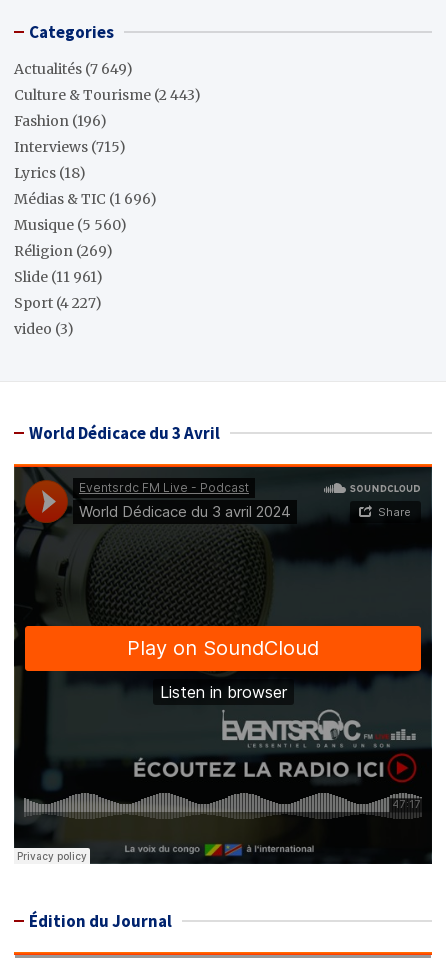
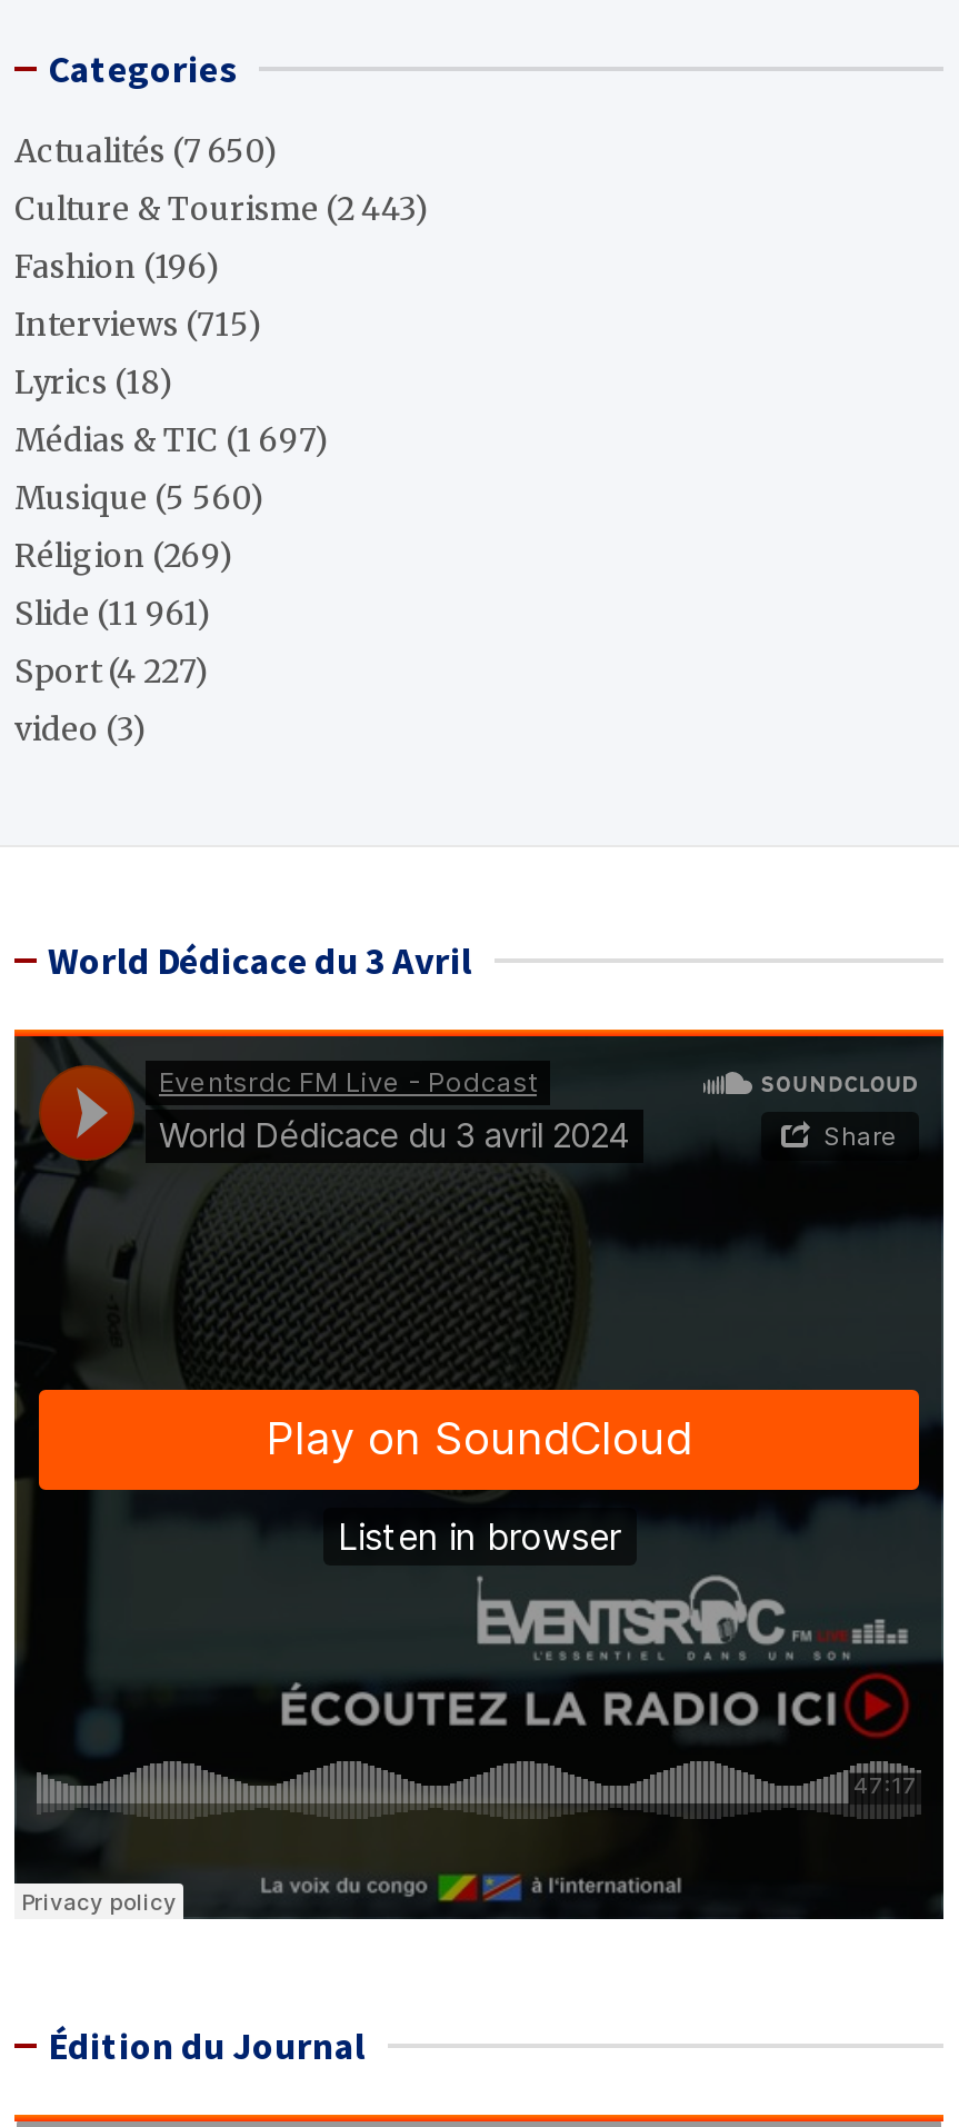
[14,60,133,78] Actualités (7 649) -> [14,131,279,171] Actualités (7 650)
[14,190,157,208] Médias & TIC (1 696) -> [14,420,330,460] Médias & TIC (1 697)

